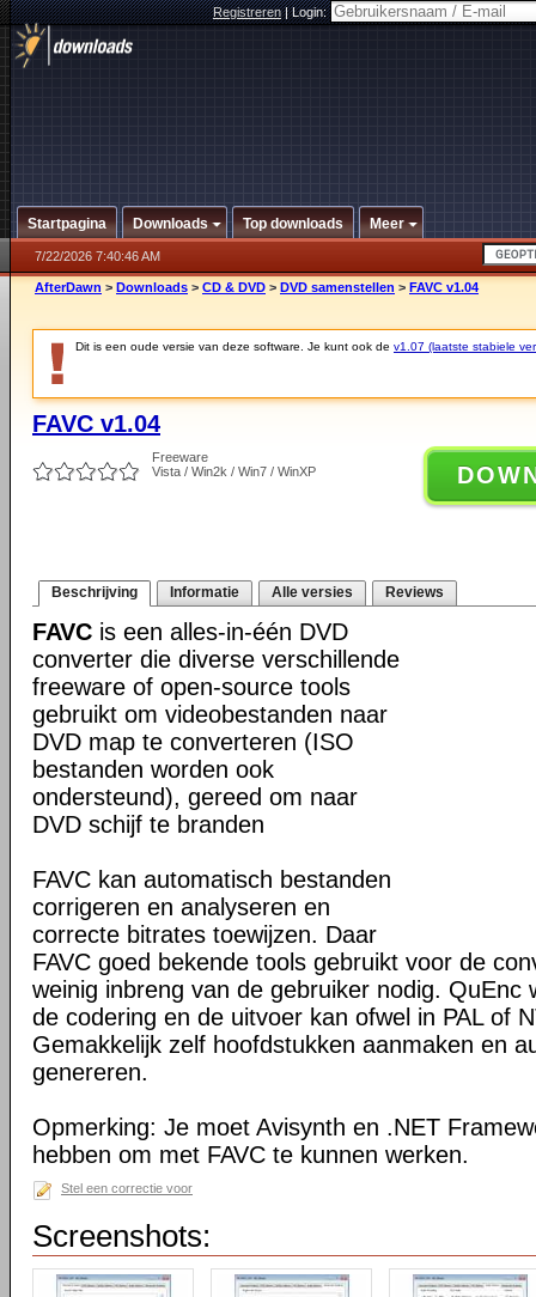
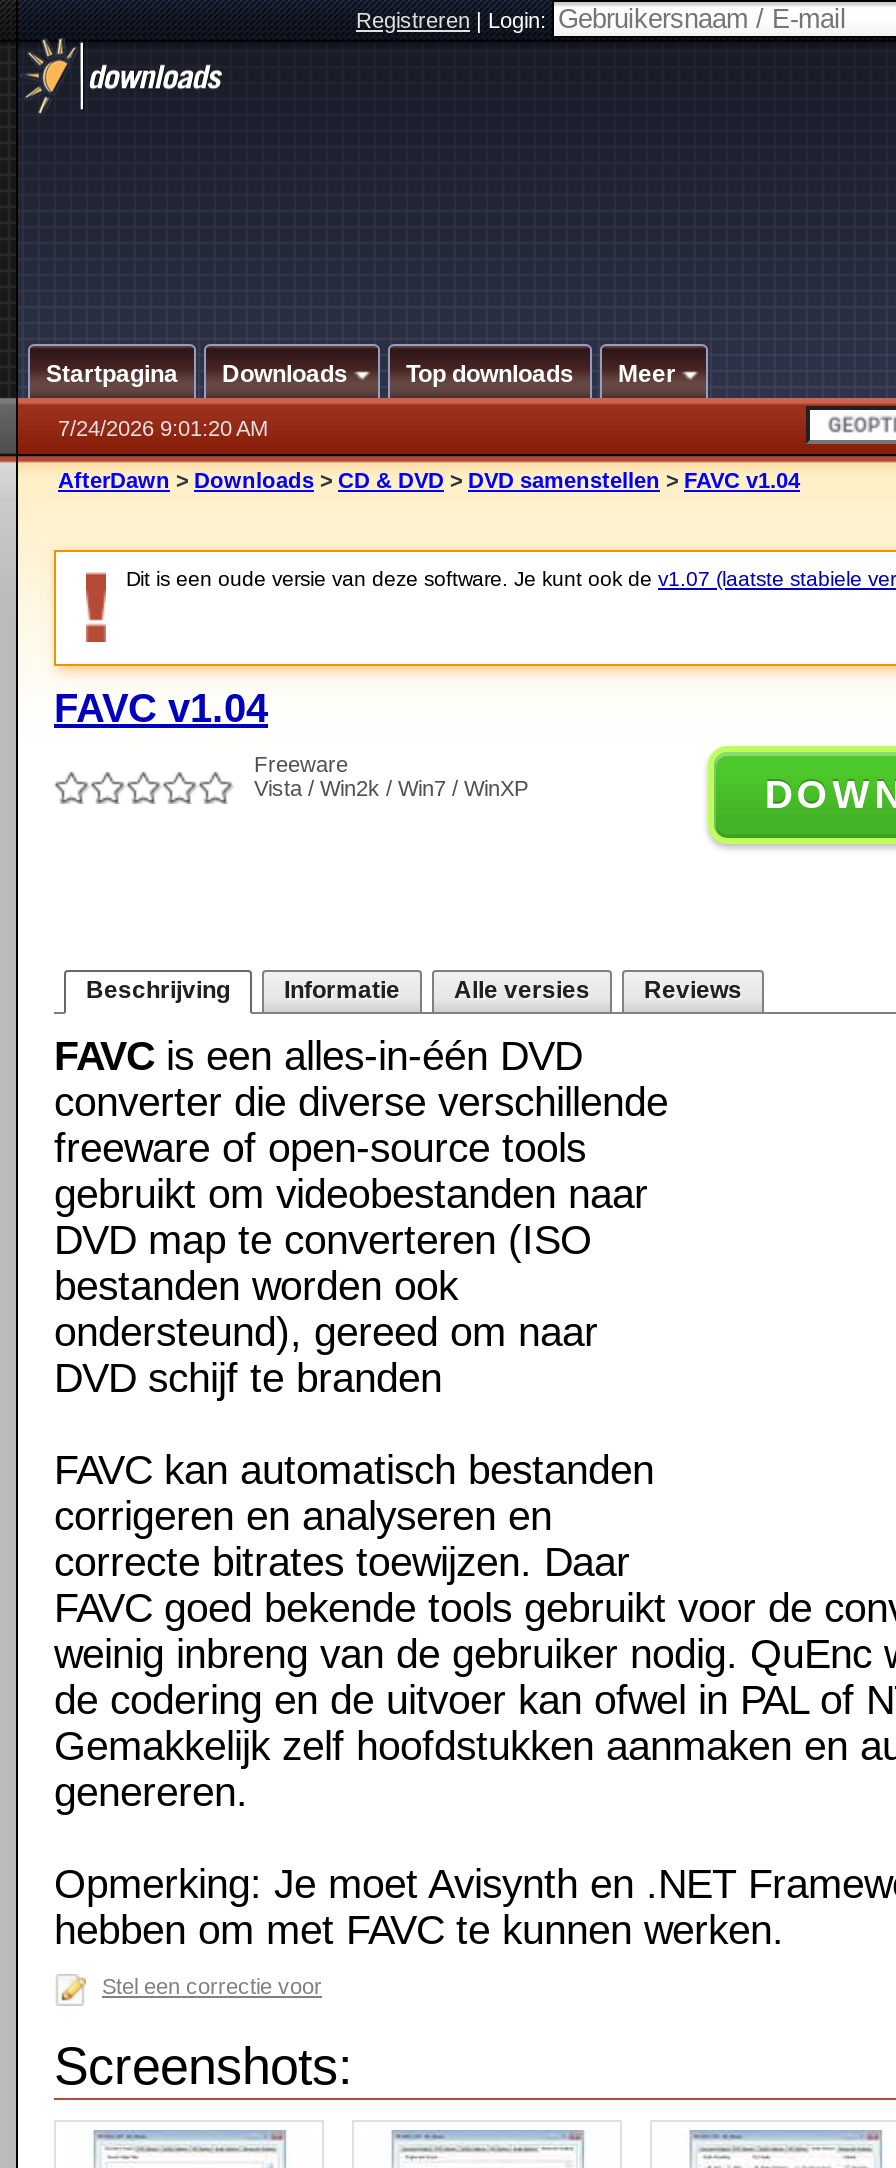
[35,249,160,263] 7/22/2026 7:40:46 AM -> [58,416,268,440] 7/24/2026 9:01:20 AM

